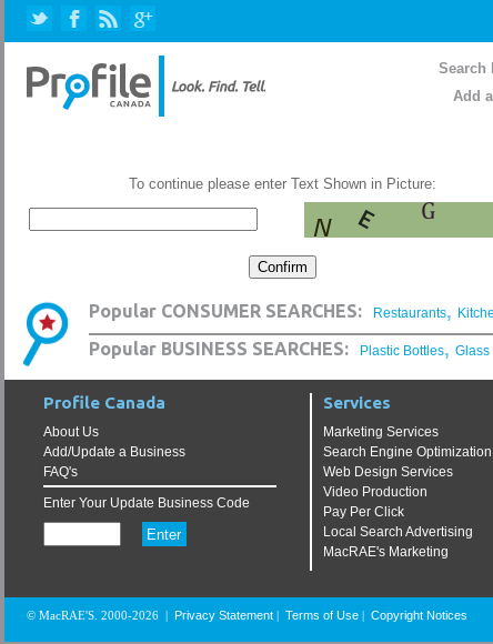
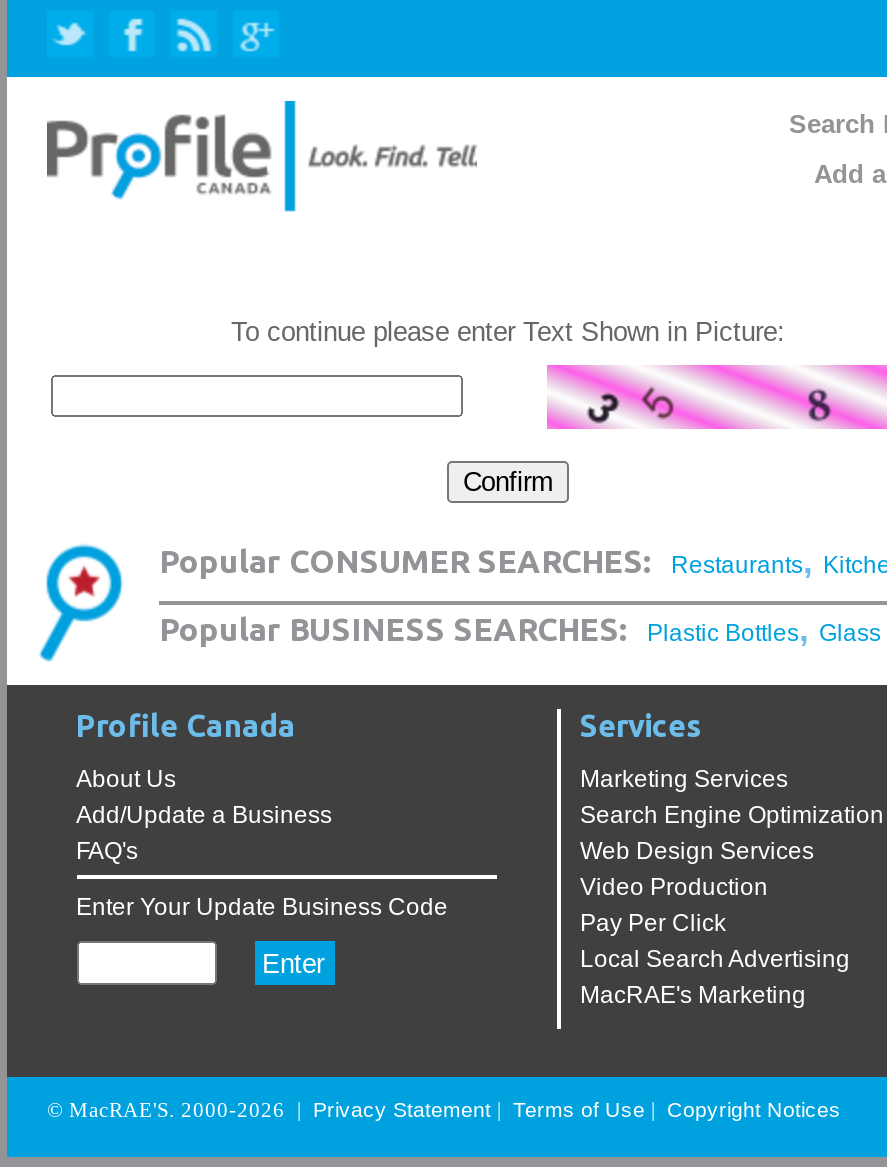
[303,201,490,239] [image] -> [545,363,881,431] [image]

